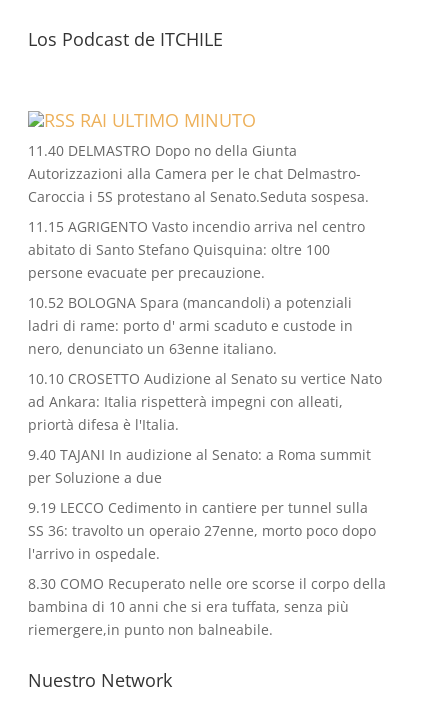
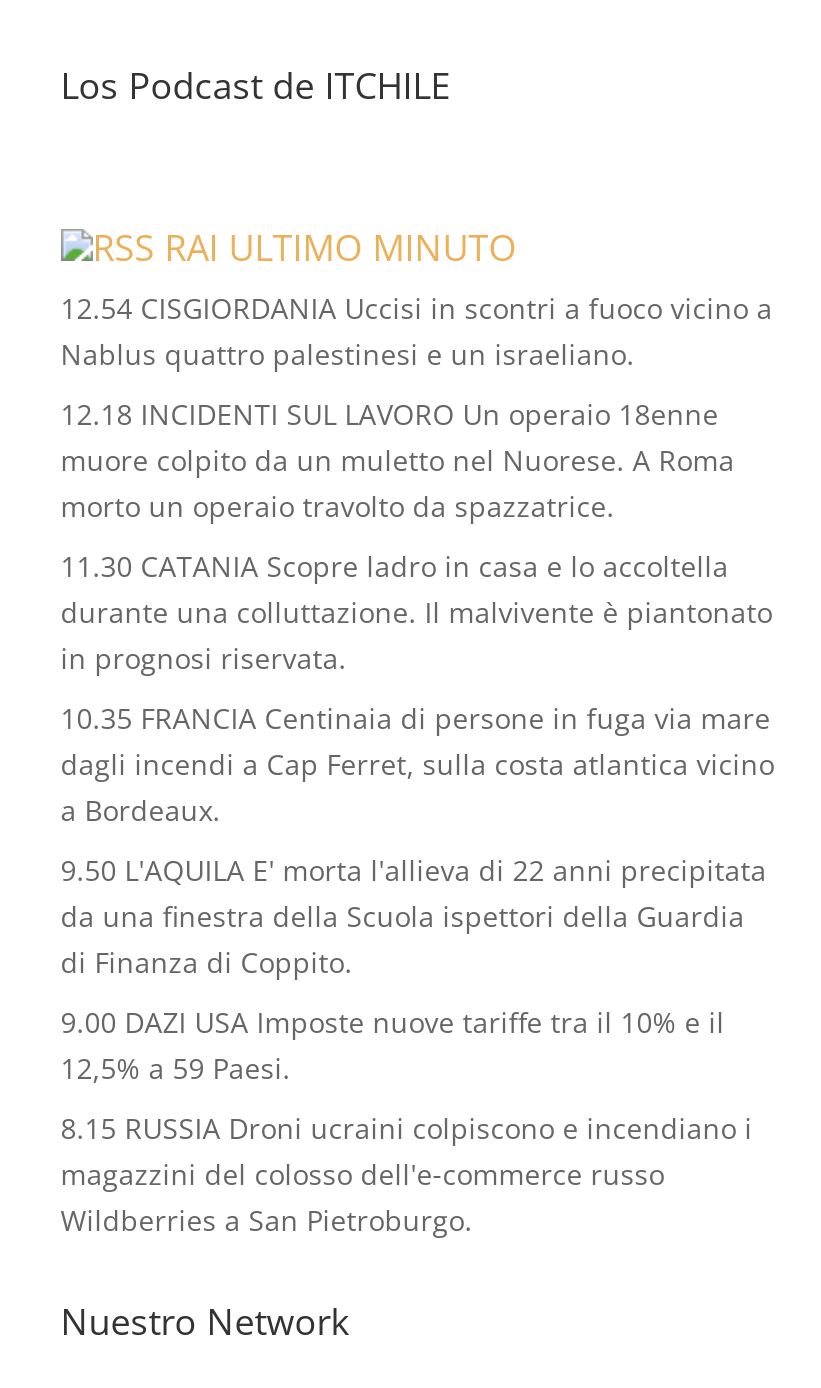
[28,141,369,206] 11.40 DELMASTRO Dopo no della Giunta | Autorizzazioni alla Camera per le chat Delmastro- | Caroccia i 5S protestano al Senato.Seduta sospesa. -> [61,289,773,373] 12.54 CISGIORDANIA Uccisi in scontri a fuoco vicino a | Nablus quattro palestinesi e un israeliano.
[28,217,365,282] 11.15 AGRIGENTO Vasto incendio arriva nel centro | abitato di Santo Stefano Quisquina: oltre 100 | persone evacuate per precauzione. -> [61,395,735,525] 12.18 INCIDENTI SUL LAVORO Un operaio 18enne | muore colpito da un muletto nel Nuorese. A Roma | morto un operaio travolto da spazzatrice.
[28,293,353,358] 10.52 BOLOGNA Spara (mancandoli) a potenziali | ladri di rame: porto d' armi scaduto e custode in | nero, denunciato un 63enne italiano. -> [61,547,773,677] 11.30 CATANIA Scopre ladro in casa e lo accoltella | durante una colluttazione. Il malvivente è piantonato | in prognosi riservata.
[28,369,382,434] 10.10 CROSETTO Audizione al Senato su vertice Nato | ad Ankara: Italia rispetterà impegni con alleati, | priortà difesa è l'Italia. -> [61,699,775,829] 10.35 FRANCIA Centinaia di persone in fuga via mare | dagli incendi a Cap Ferret, sulla costa atlantica vicino | a Bordeaux.
[28,445,371,487] 9.40 TAJANI In audizione al Senato: a Roma summit | per Soluzione a due -> [61,851,767,981] 9.50 L'AQUILA E' morta l'allieva di 22 anni precipitata | da una finestra della Scuola ispettori della Guardia | di Finanza di Coppito.
[28,498,376,563] 9.19 LECCO Cedimento in cantiere per tunnel sulla | SS 36: travolto un operaio 27enne, morto poco dopo | l'arrivo in ospedale. -> [61,1003,725,1087] 9.00 DAZI USA Imposte nuove tariffe tra il 10% e il | 12,5% a 59 Paesi.
[28,574,386,639] 8.30 COMO Recuperato nelle ore scorse il corpo della | bambina di 10 anni che si era tuffata, senza più | riemergere,in punto non balneabile. -> [61,1109,753,1239] 8.15 RUSSIA Droni ucraini colpiscono e incendiano i | magazzini del colosso dell'e-commerce russo | Wildberries a San Pietroburgo.

